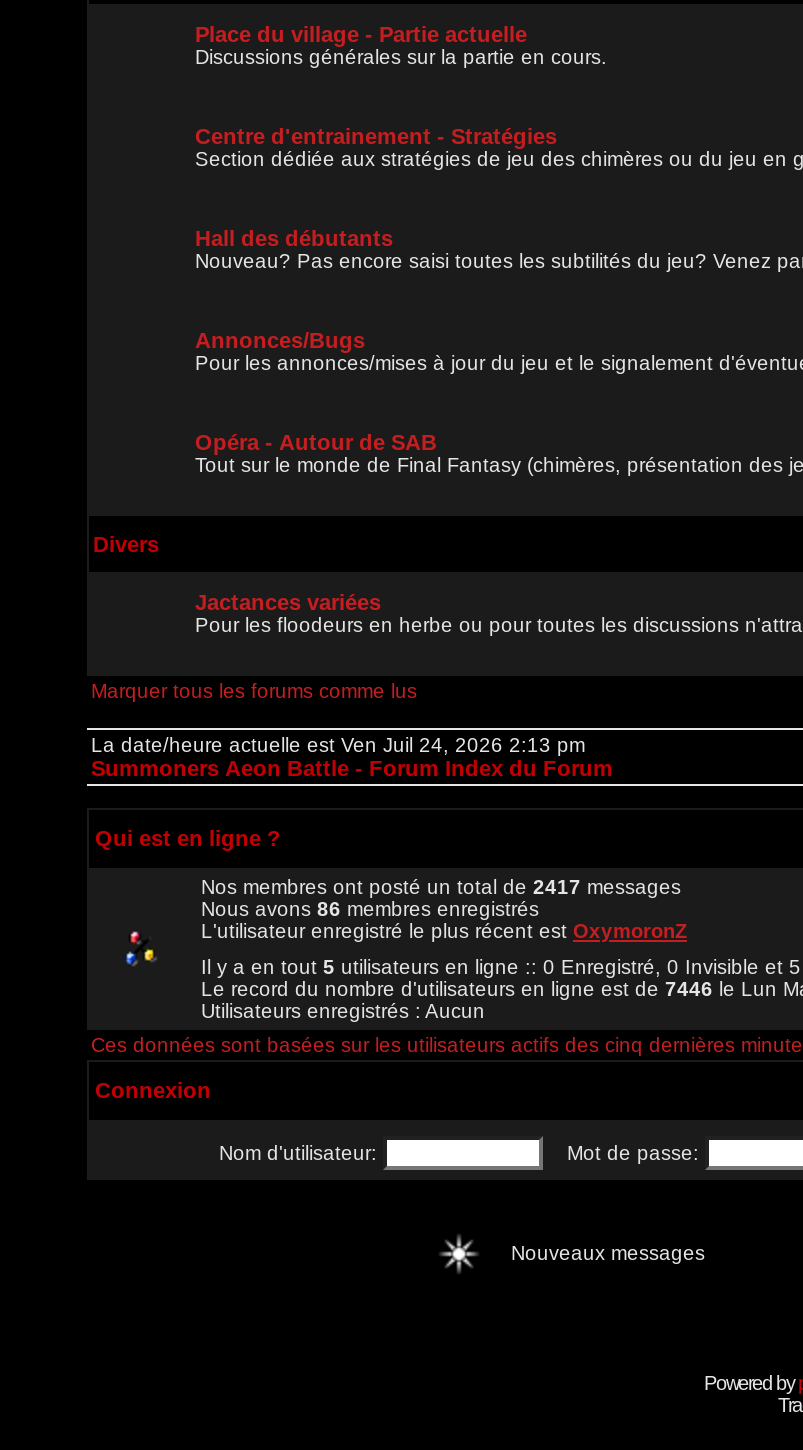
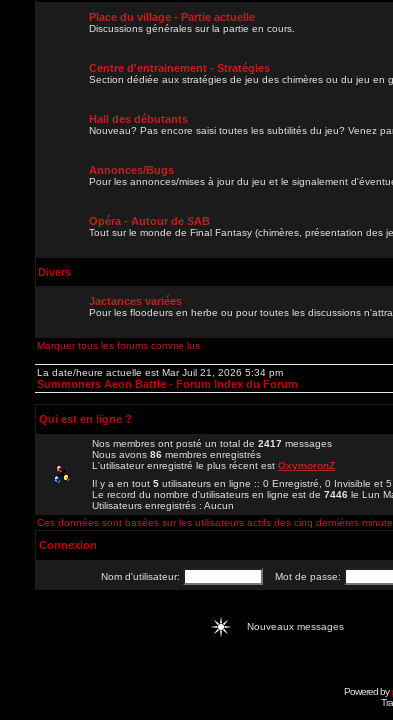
[91,734,585,756] La date/heure actuelle est Ven Juil 24, 2026 2:13 pm -> [37,367,283,378] La date/heure actuelle est Mar Juil 21, 2026 5:34 pm

